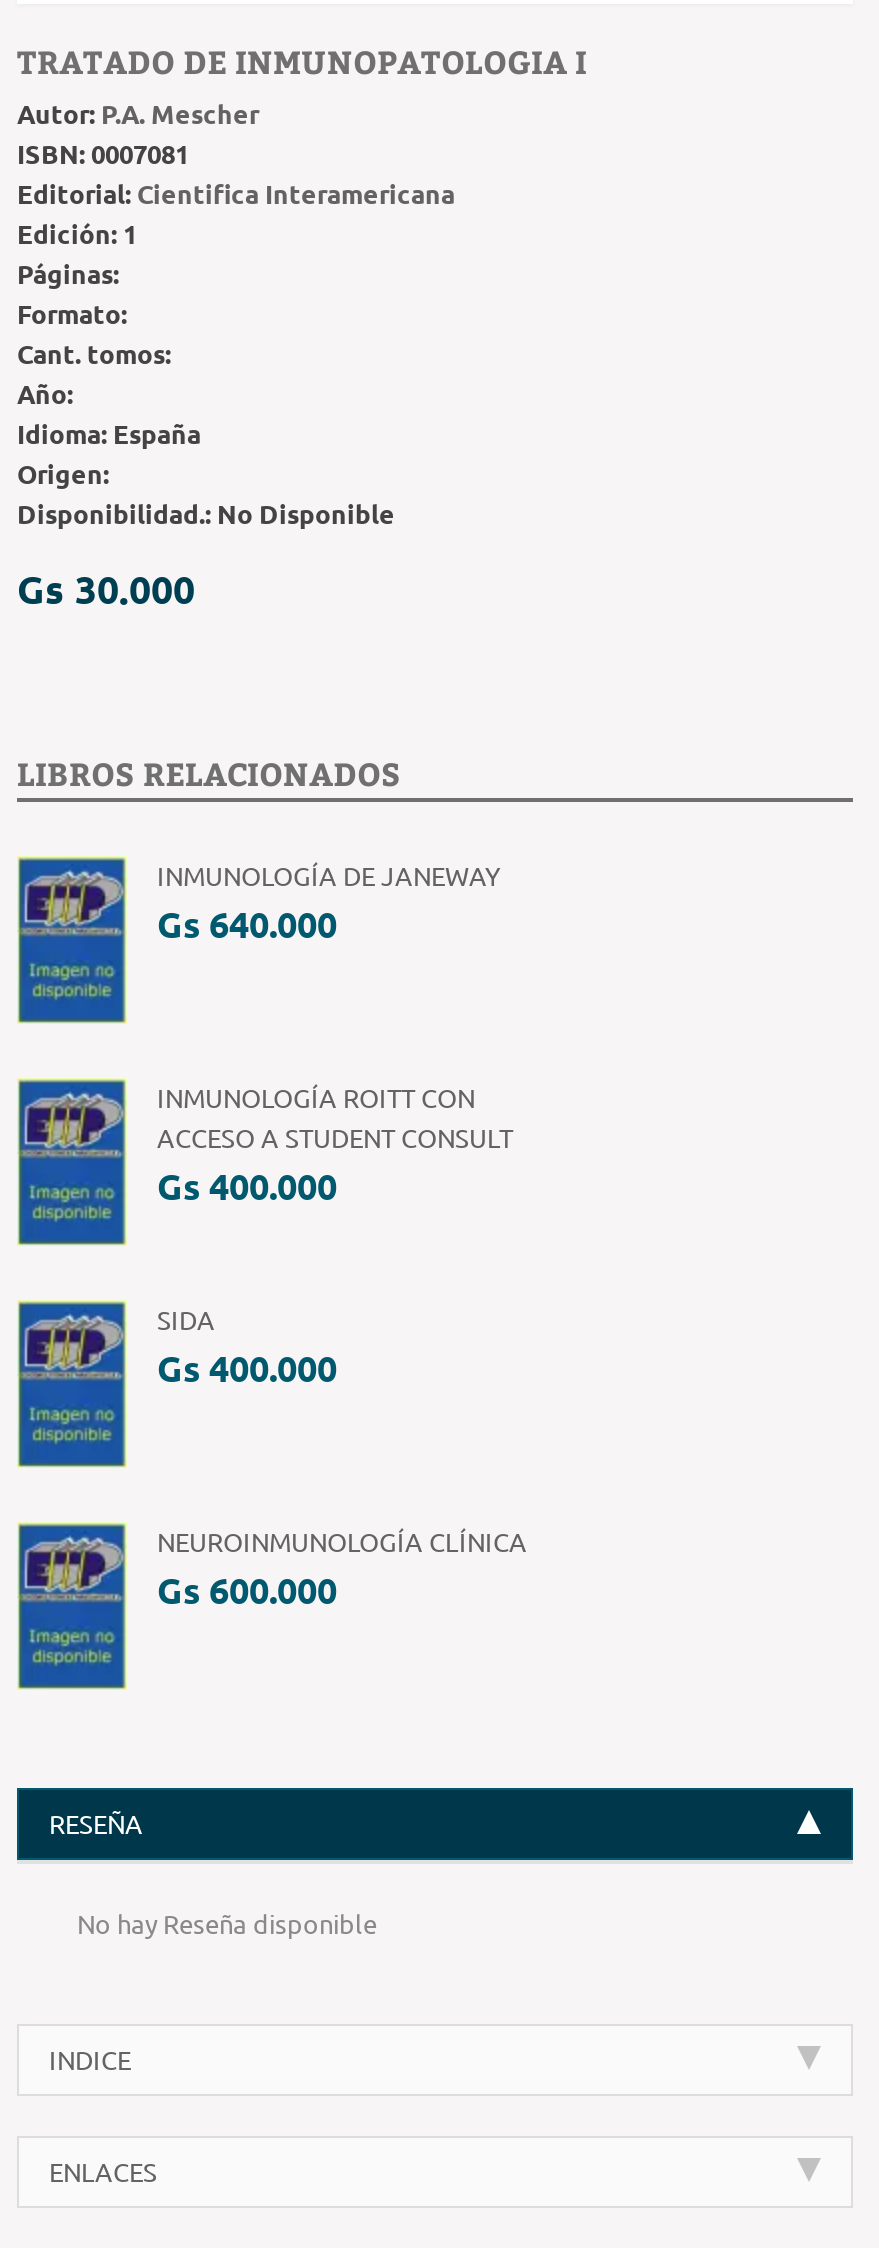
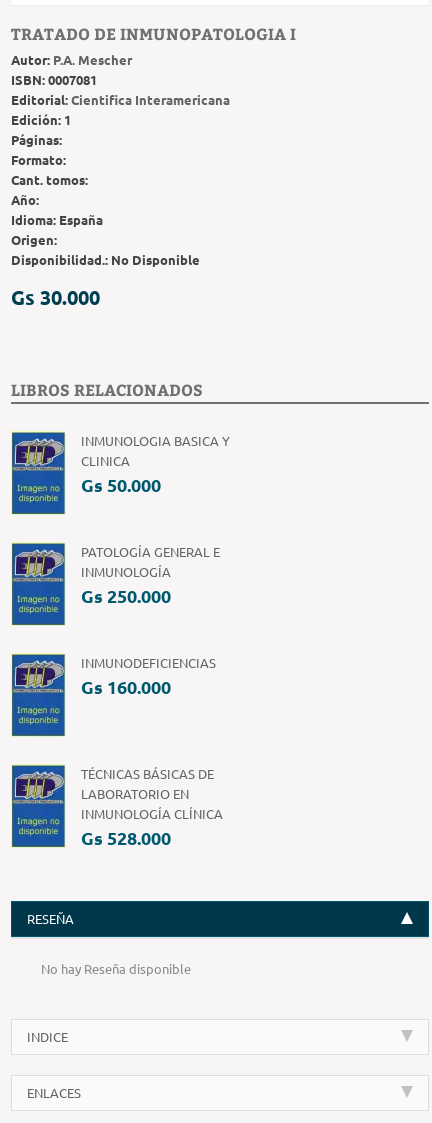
[157,857,501,945] INMUNOLOGÍA DE JANEWAY | Gs 640.000 -> [81,432,230,496] INMUNOLOGIA BASICA Y | CLINICA | Gs 50.000
[157,1079,513,1207] INMUNOLOGÍA ROITT CON | ACCESO A STUDENT CONSULT | Gs 400.000 -> [81,543,220,607] PATOLOGÍA GENERAL E | INMUNOLOGÍA | Gs 250.000
[157,1301,337,1389] SIDA | Gs 400.000 -> [81,654,216,698] INMUNODEFICIENCIAS | Gs 160.000
[157,1523,527,1611] NEUROINMUNOLOGÍA CLÍNICA | Gs 600.000 -> [81,765,223,849] TÉCNICAS BÁSICAS DE | LABORATORIO EN | INMUNOLOGÍA CLÍNICA | Gs 528.000

